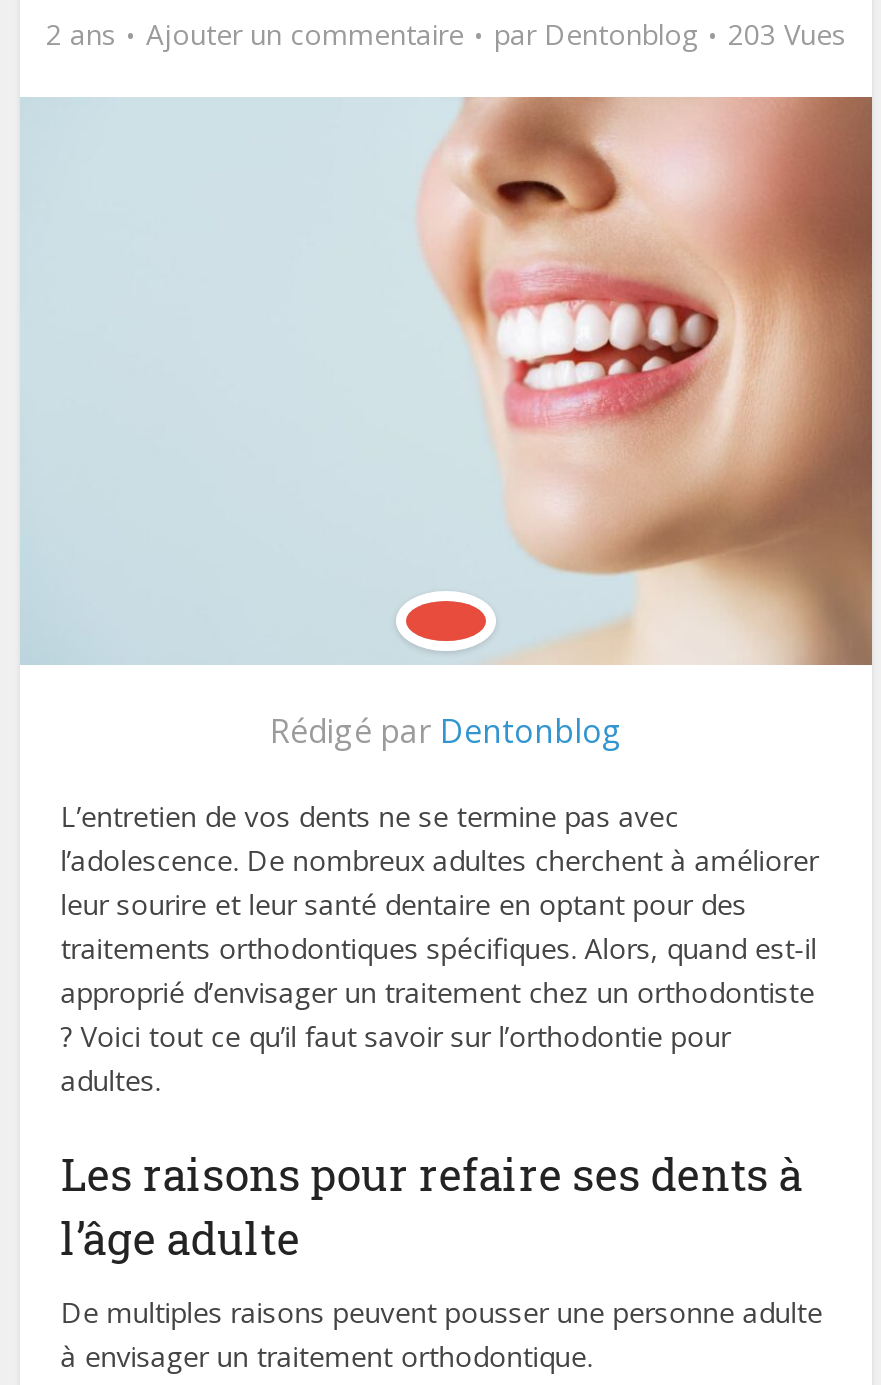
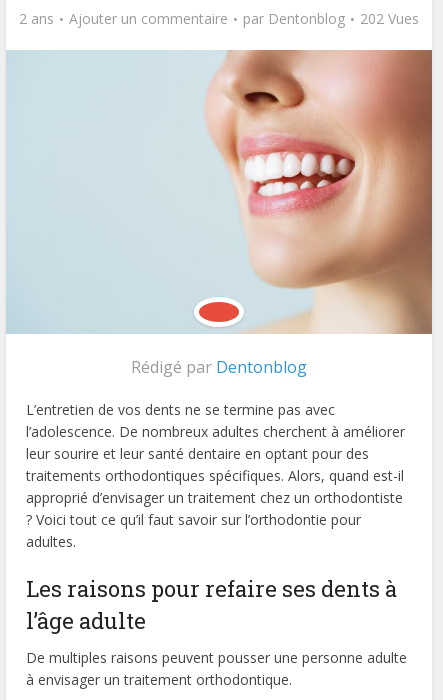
[46,15,846,53] 2 ans Ajouter un commentaire par Dentonblog 203 Vues -> [19,9,419,28] 2 ans Ajouter un commentaire par Dentonblog 202 Vues

